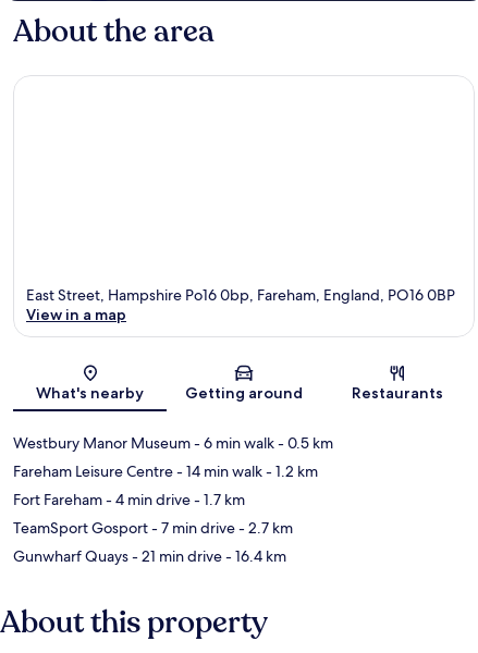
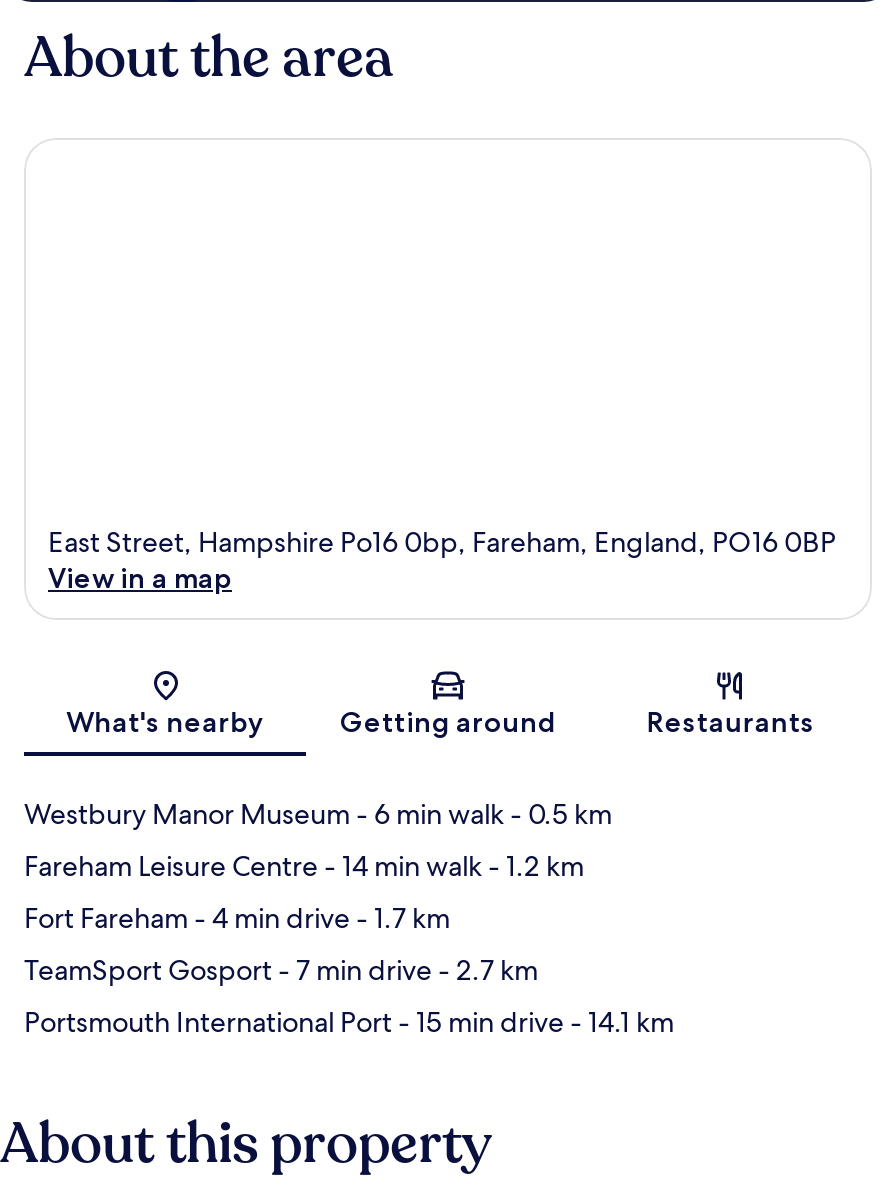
[13,547,286,566] Gunwharf Quays - 21 min drive - 16.4 km -> [24,1005,674,1041] Portsmouth International Port - 15 min drive - 14.1 km

